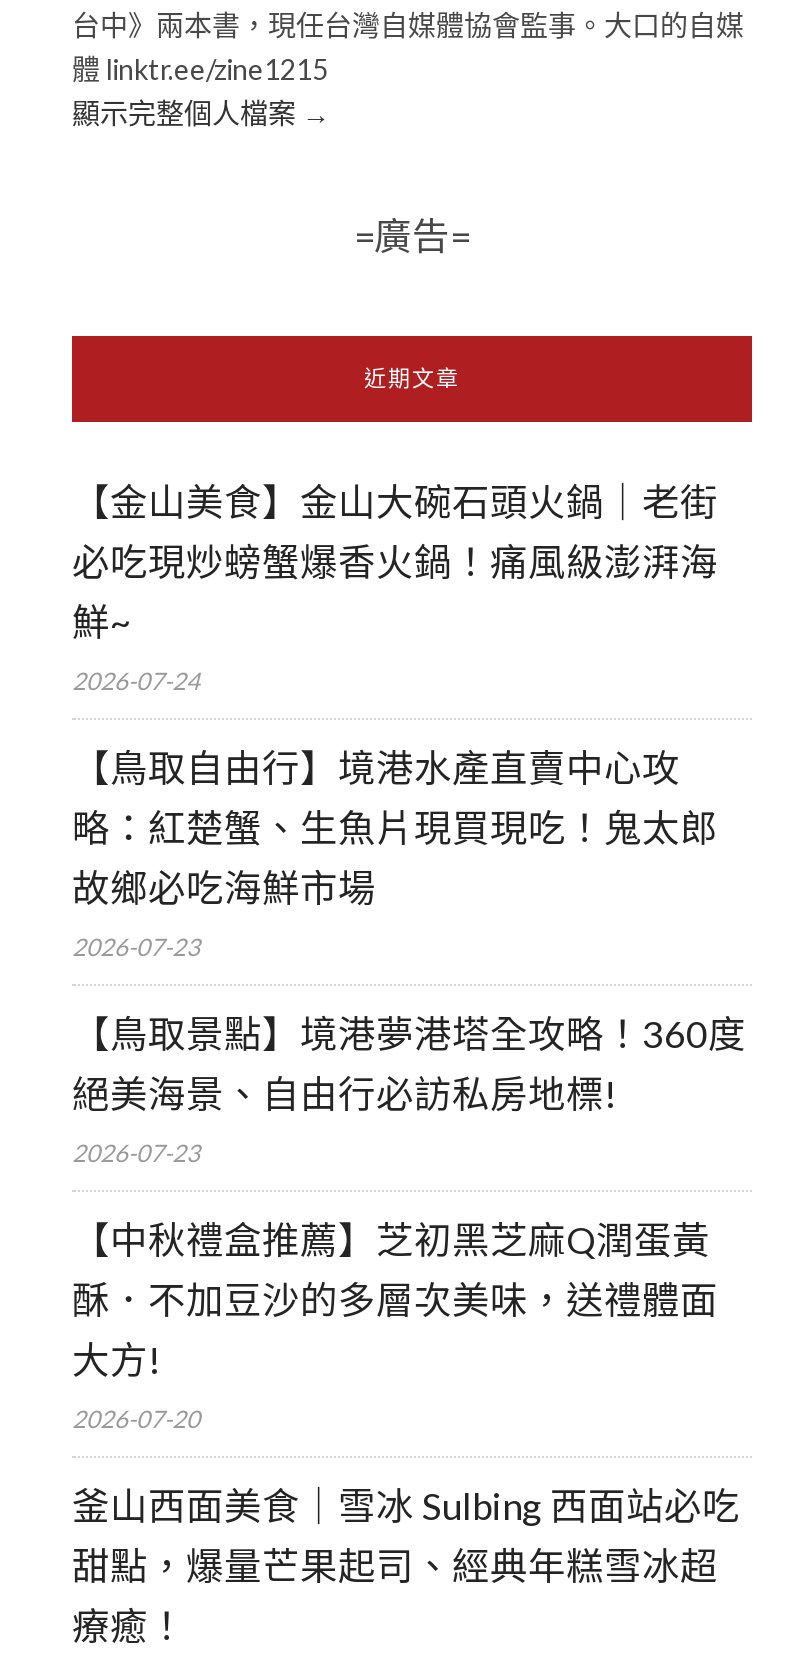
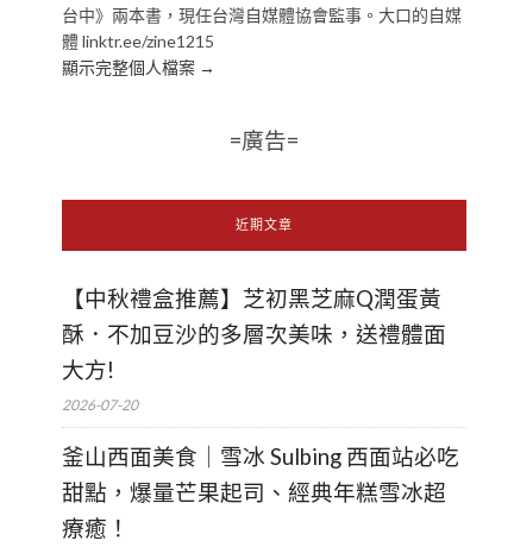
[72,479,746,1167] 【金山美食】金山大碗石頭火鍋｜老街 | 必吃現炒螃蟹爆香火鍋！痛風級澎湃海 | 鮮~ | 2026-07-24 | 【鳥取自由行】境港水產直賣中心攻 | 略：紅楚蟹、生魚片現買現吃！鬼太郎 | 故鄉必吃海鮮市場 | 2026-07-23 | 【鳥取景點】境港夢港塔全攻略！360度 | 絕美海景、自由行必訪私房地標! | 2026-07-23 -> none

